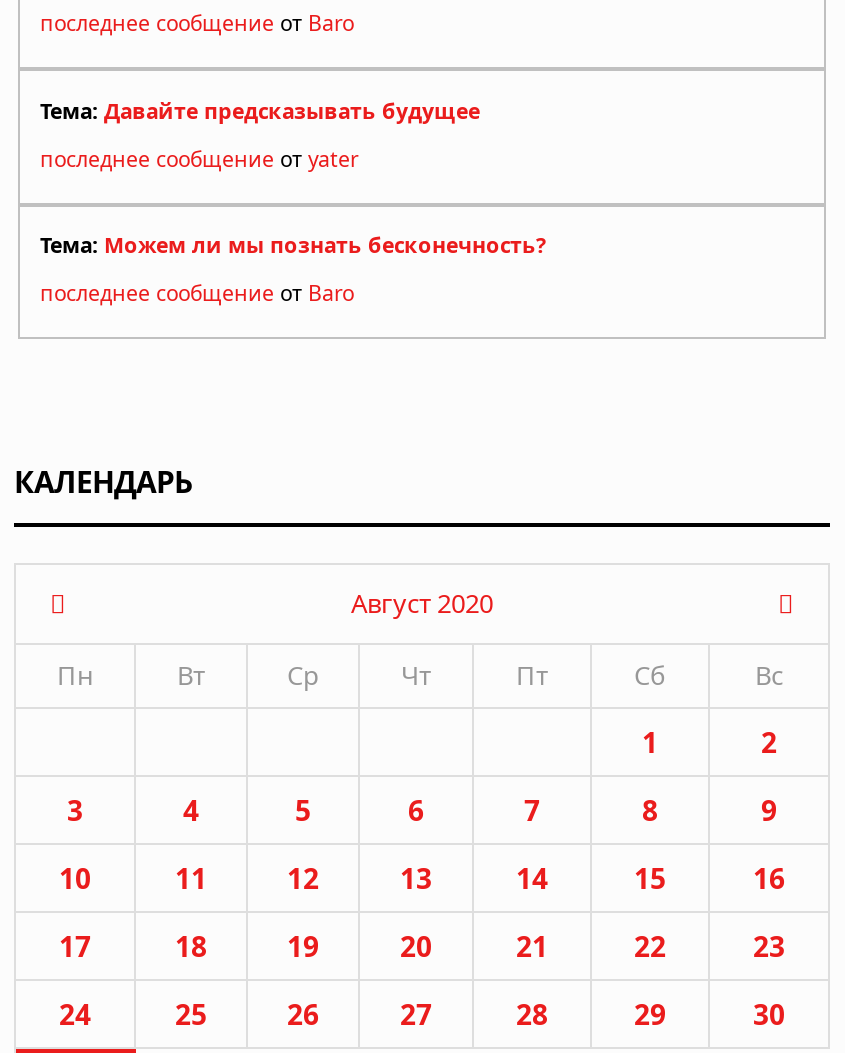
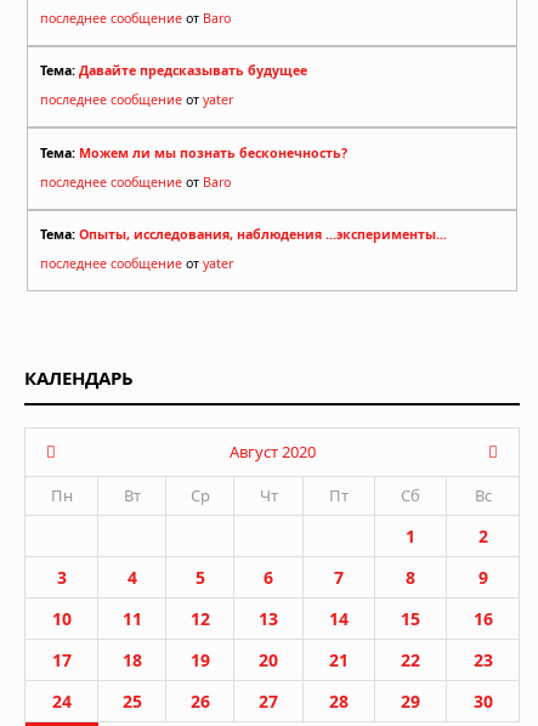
none -> [40,226,447,273] Тема: Опыты, исследования, наблюдения ...эксперименты... | последнее сообщение от yater

